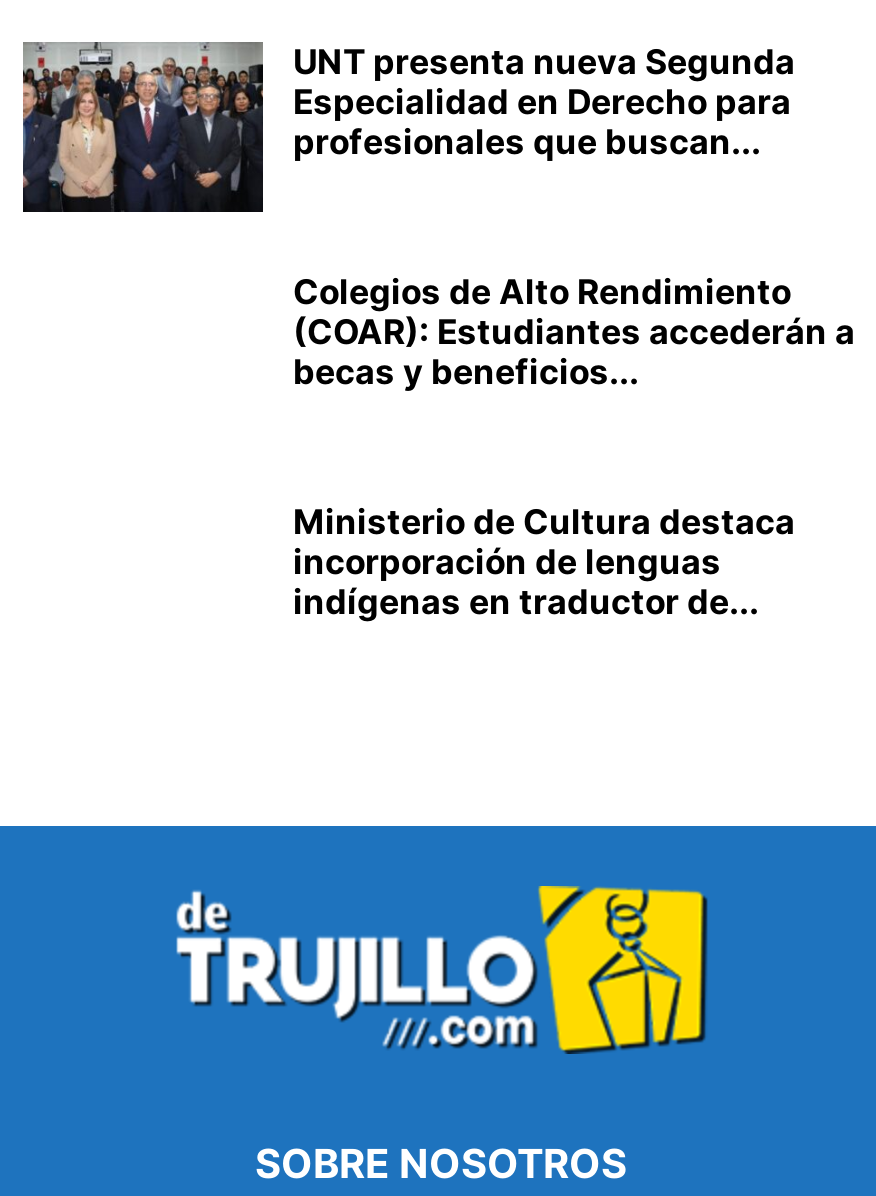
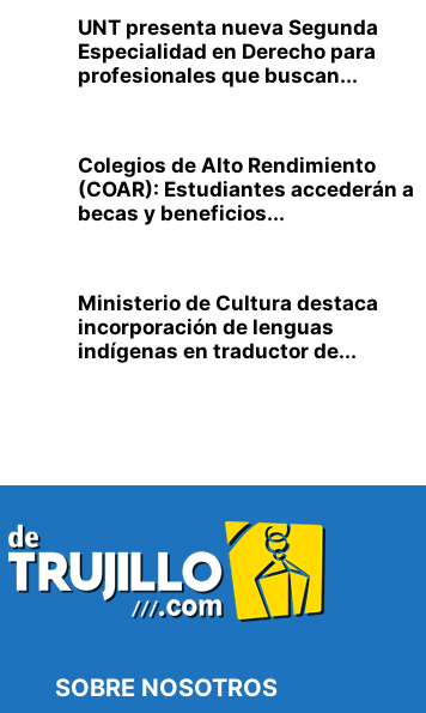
[21,40,265,214] [image] -> none

